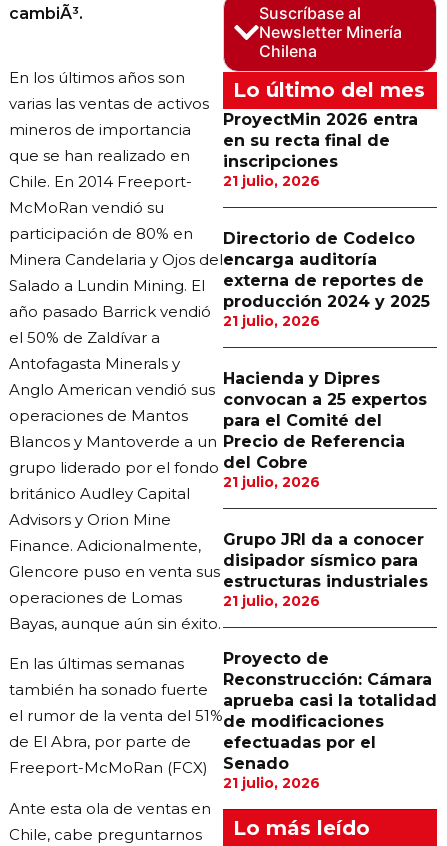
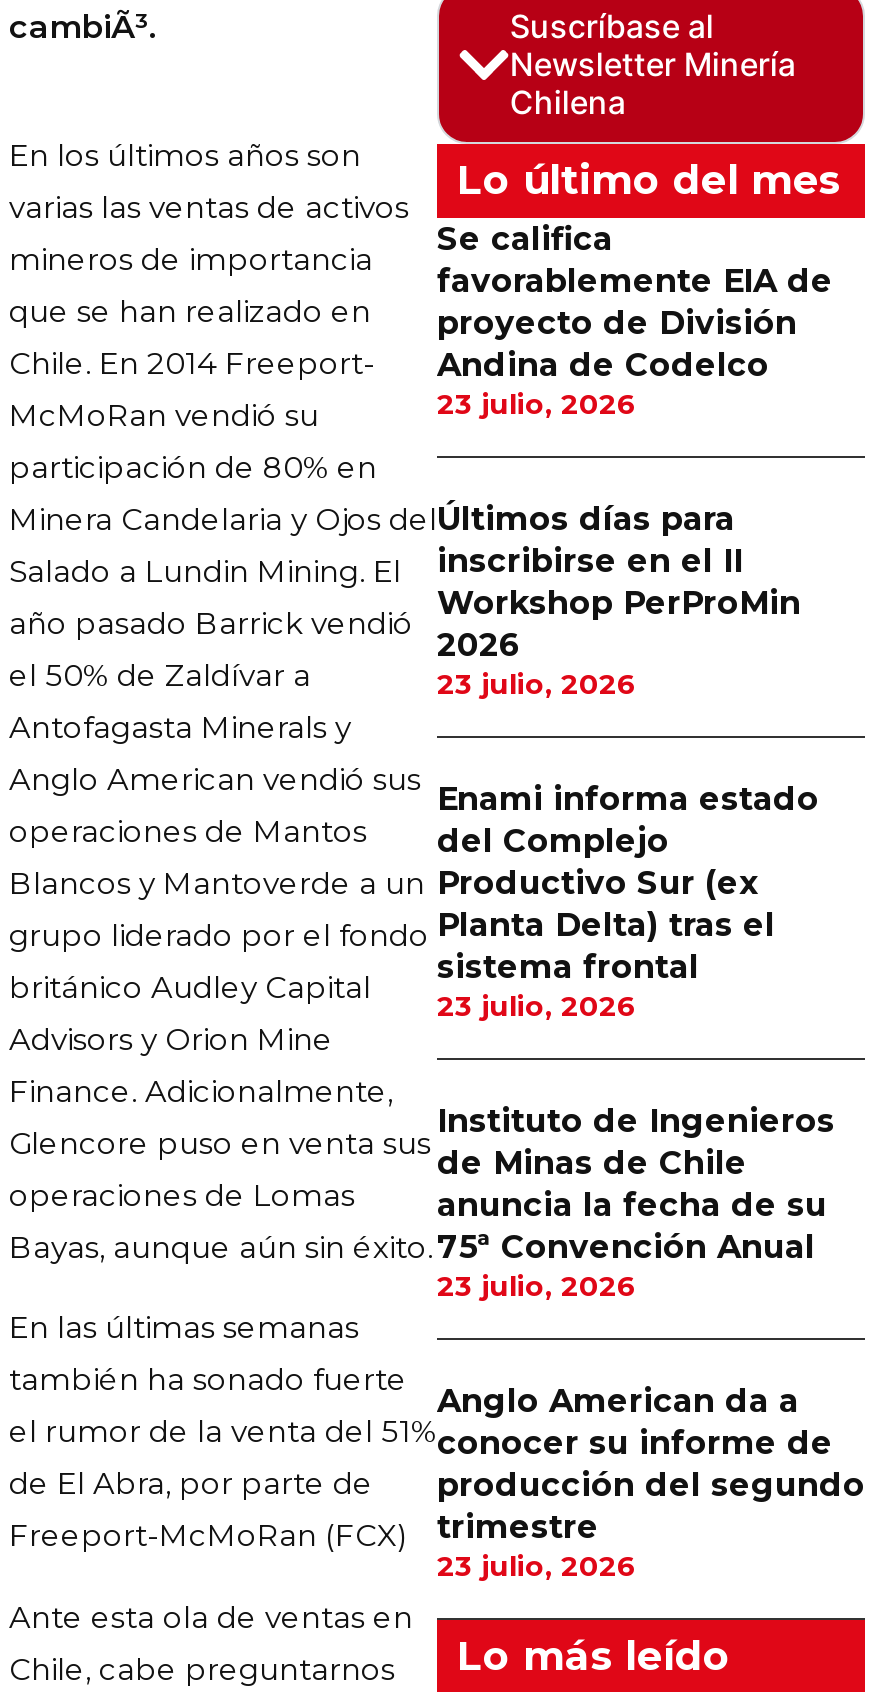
[223,110,418,190] ProyectMin 2026 entra | en su recta final de | inscripciones | 21 julio, 2026 -> [437,221,833,423] Se califica | favorablemente EIA de | proyecto de División | Andina de Codelco | 23 julio, 2026
[223,229,430,330] Directorio de Codelco | encarga auditoría | externa de reportes de | producción 2024 y 2025 | 21 julio, 2026 -> [437,501,801,703] Últimos días para | inscribirse en el II | Workshop PerProMin | 2026 | 23 julio, 2026
[223,369,427,491] Hacienda y Dipres | convocan a 25 expertos | para el Comité del | Precio de Referencia | del Cobre | 21 julio, 2026 -> [437,781,819,1025] Enami informa estado | del Complejo | Productivo Sur (ex | Planta Delta) tras el | sistema frontal | 23 julio, 2026
[223,530,428,610] Grupo JRI da a conocer | disipador sísmico para | estructuras industriales | 21 julio, 2026 -> [437,1103,835,1305] Instituto de Ingenieros | de Minas de Chile | anuncia la fecha de su | 75ª Convención Anual | 23 julio, 2026
[223,649,437,792] Proyecto de | Reconstrucción: Cámara | aprueba casi la totalidad | de modificaciones | efectuadas por el | Senado | 21 julio, 2026 -> [437,1383,865,1585] Anglo American da a | conocer su informe de | producción del segundo | trimestre | 23 julio, 2026

